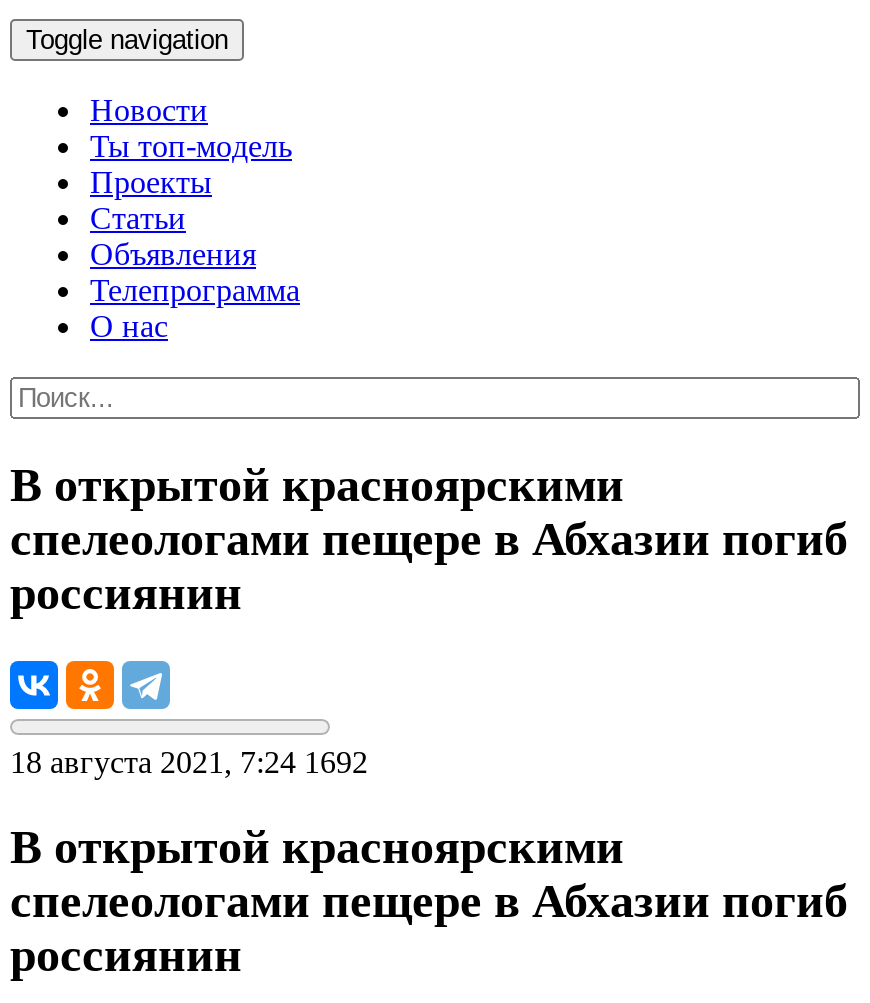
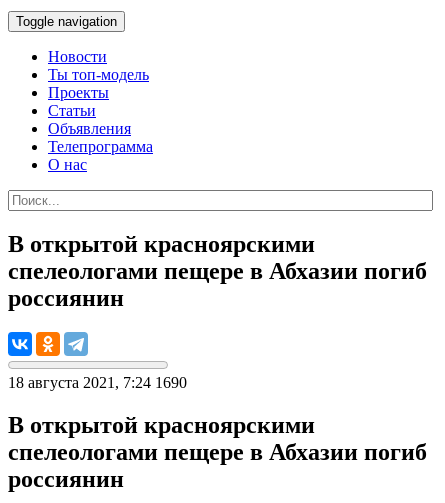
[10,745,368,779] 18 августа 2021, 7:24 1692 -> [8,374,187,391] 18 августа 2021, 7:24 1690

